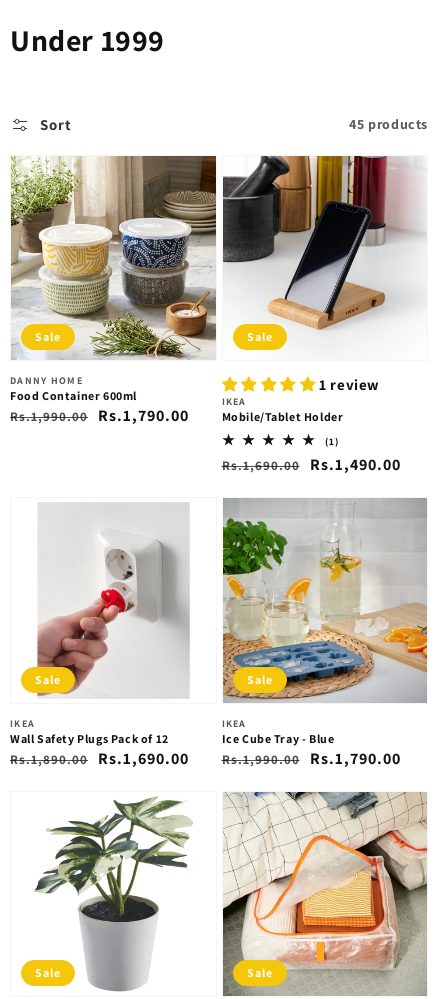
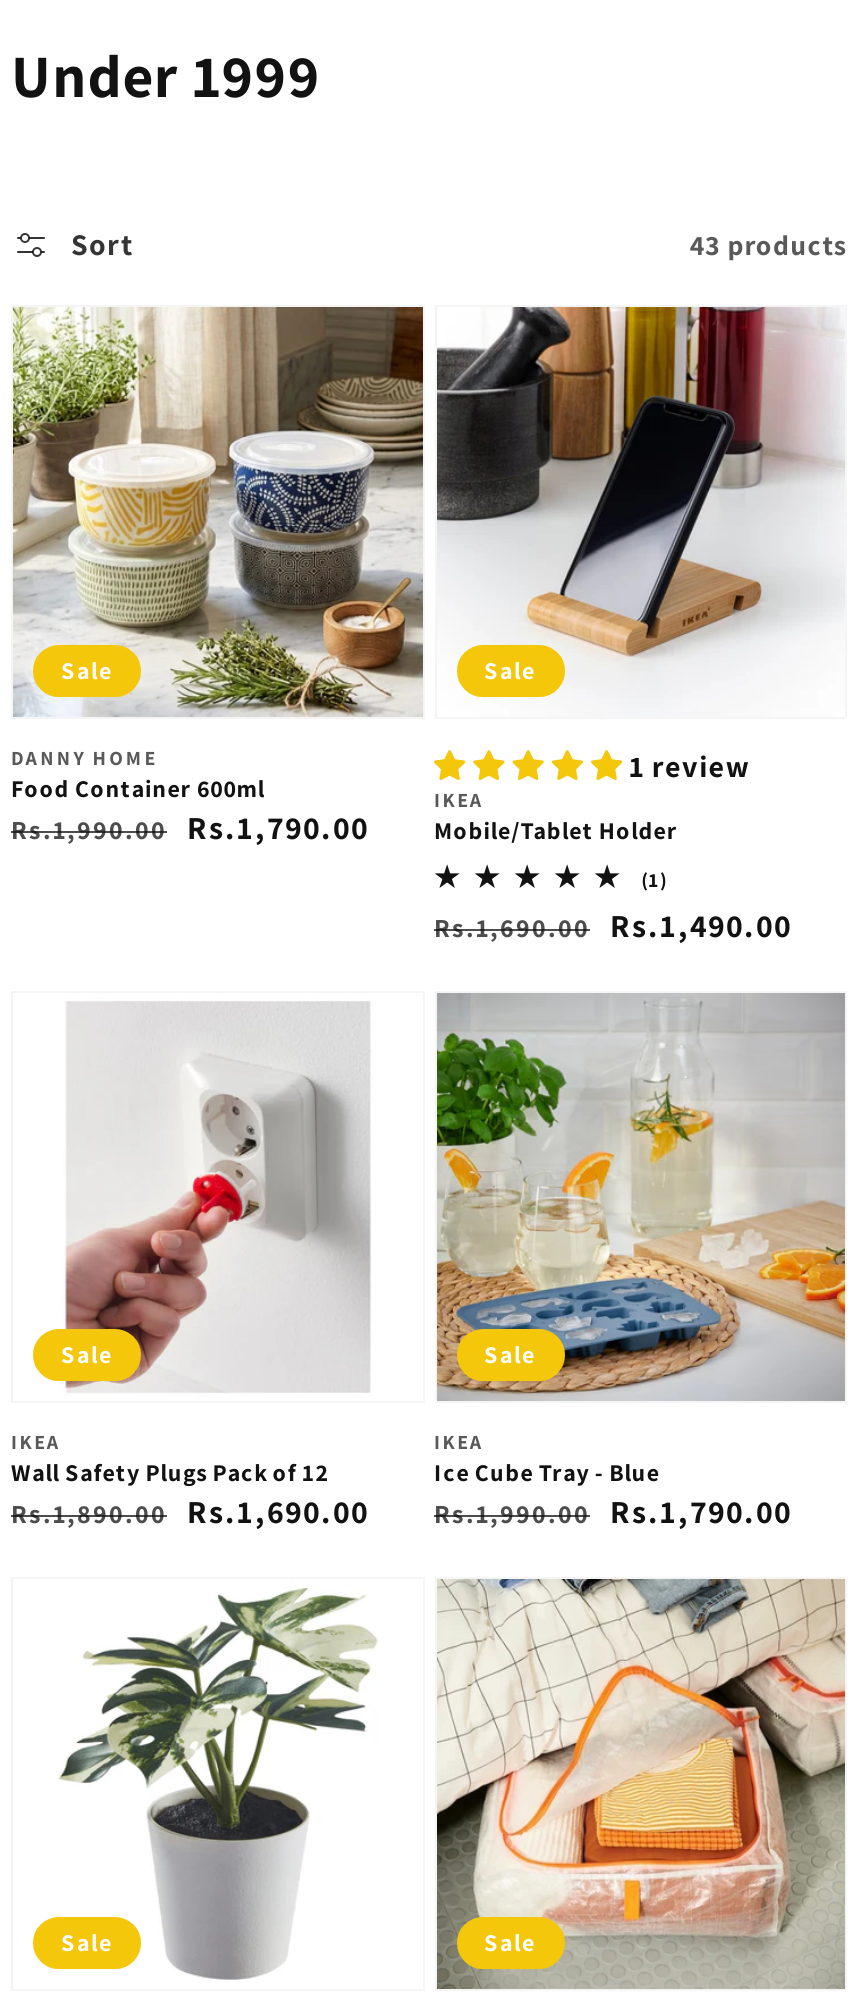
[349,115,428,133] 45 products -> [690,226,847,262] 43 products

